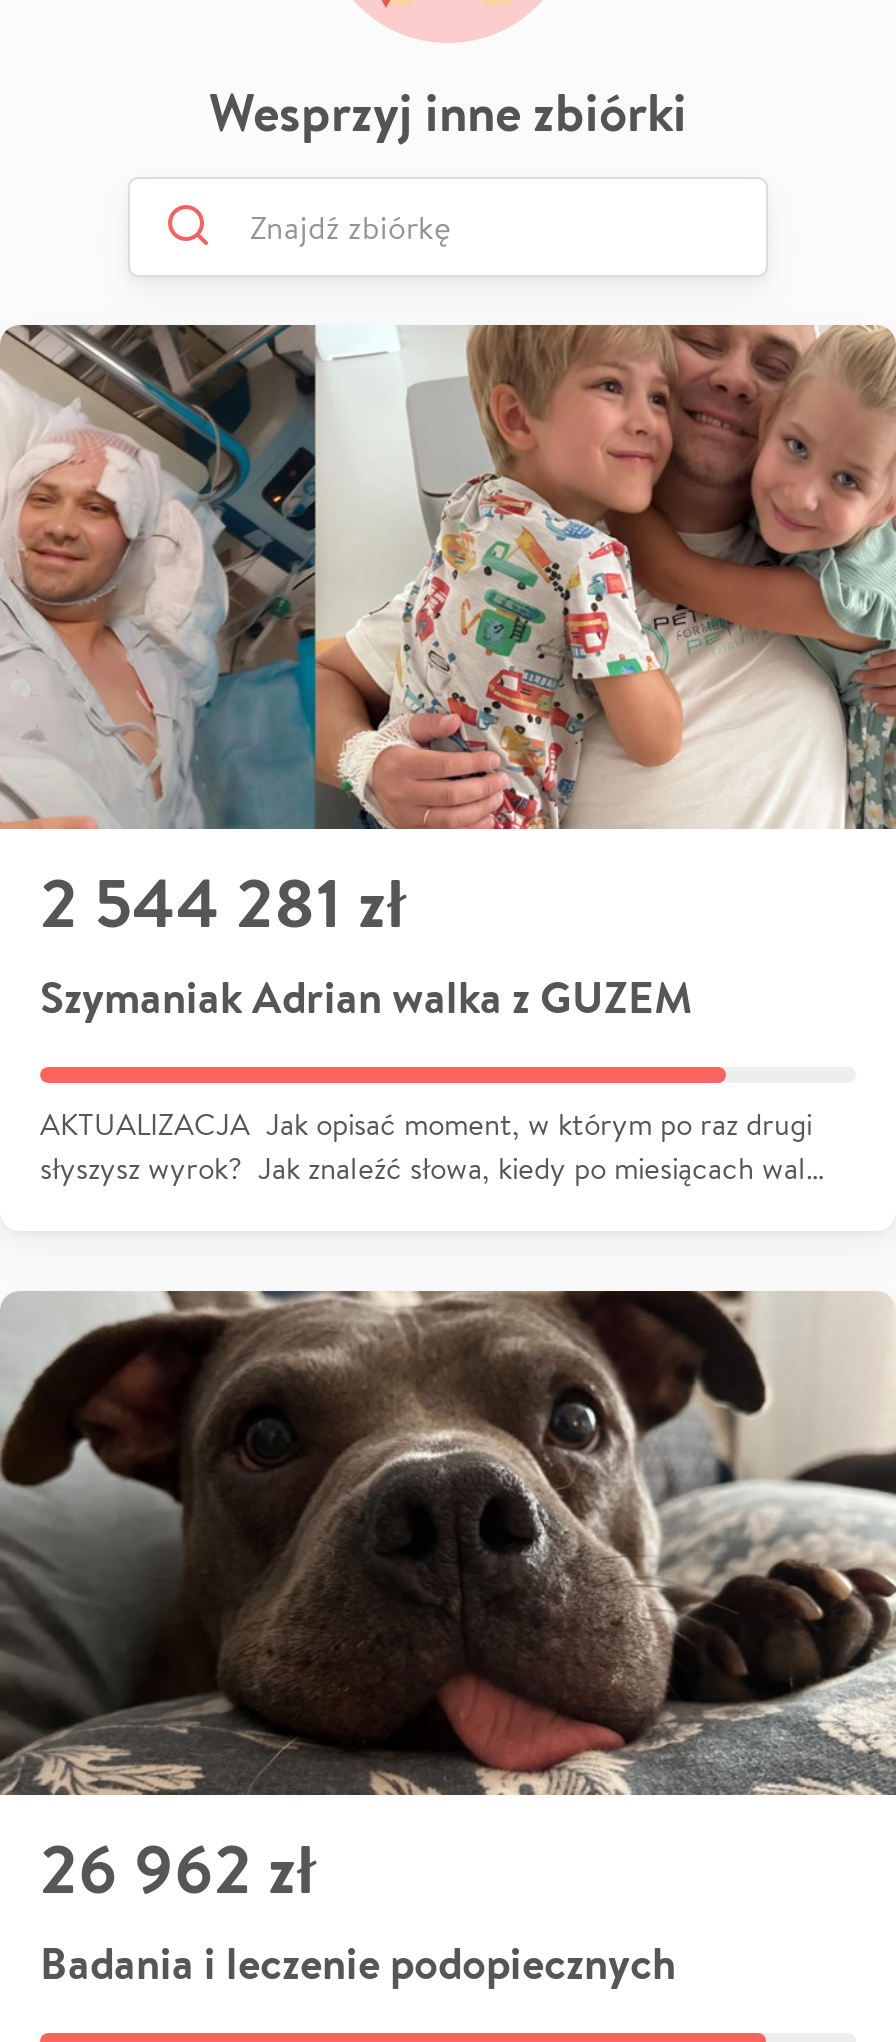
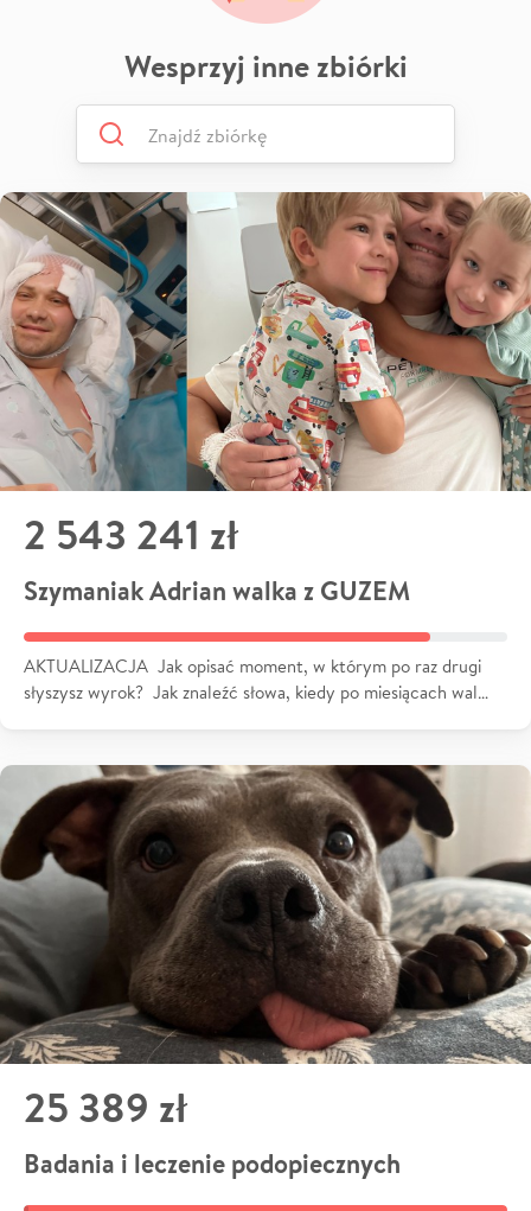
[40,854,406,948] 2 544 281 zł -> [24,507,238,562] 2 543 241 zł
[40,1821,316,1915] 26 962 zł -> [24,1080,187,1135] 25 389 zł

